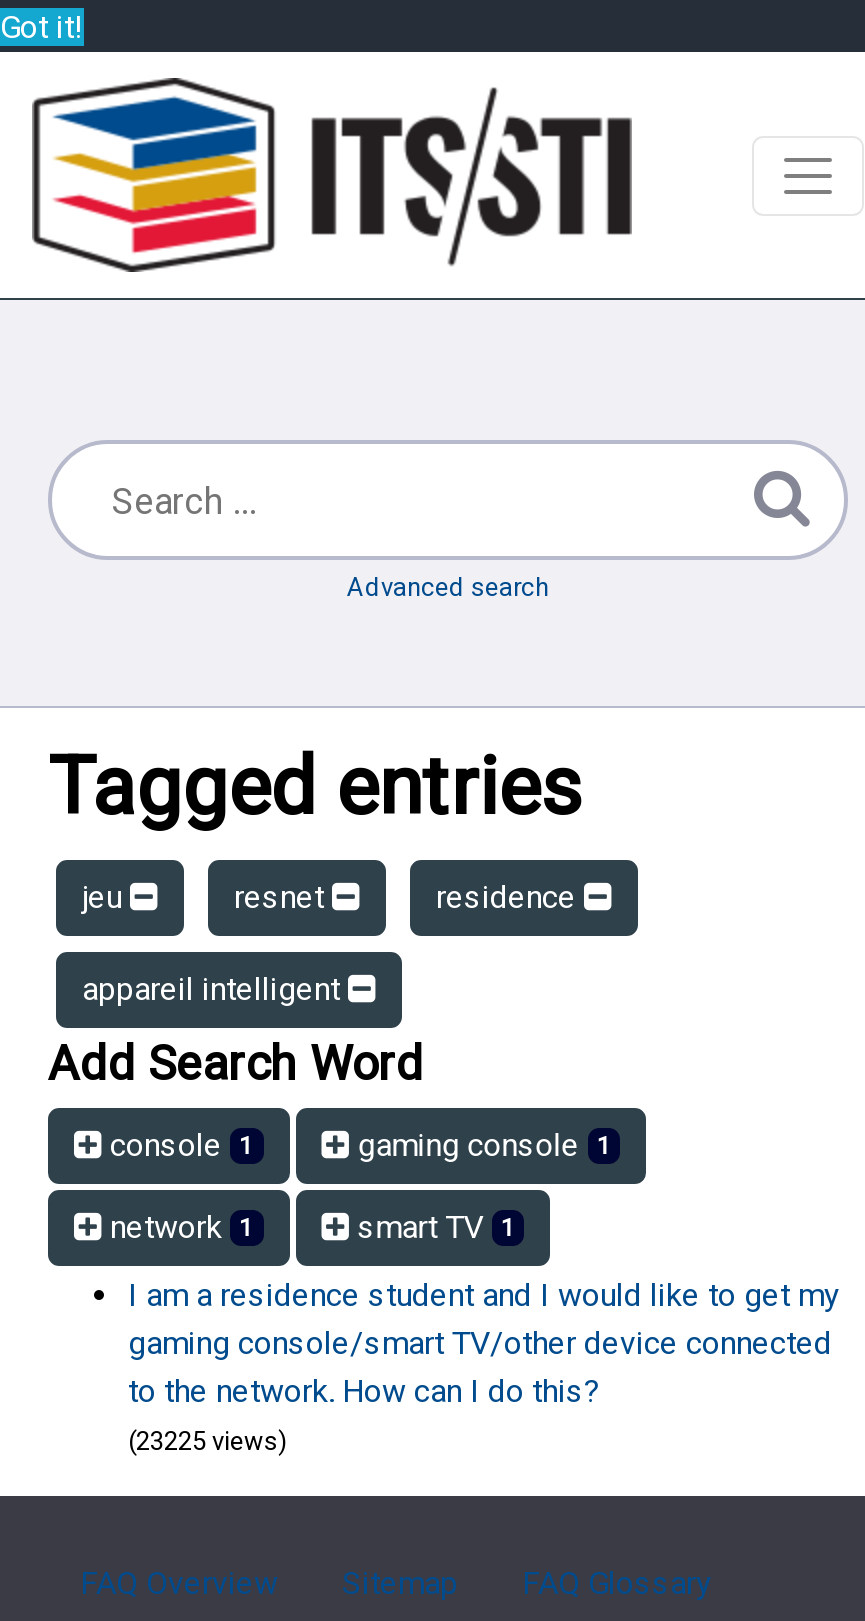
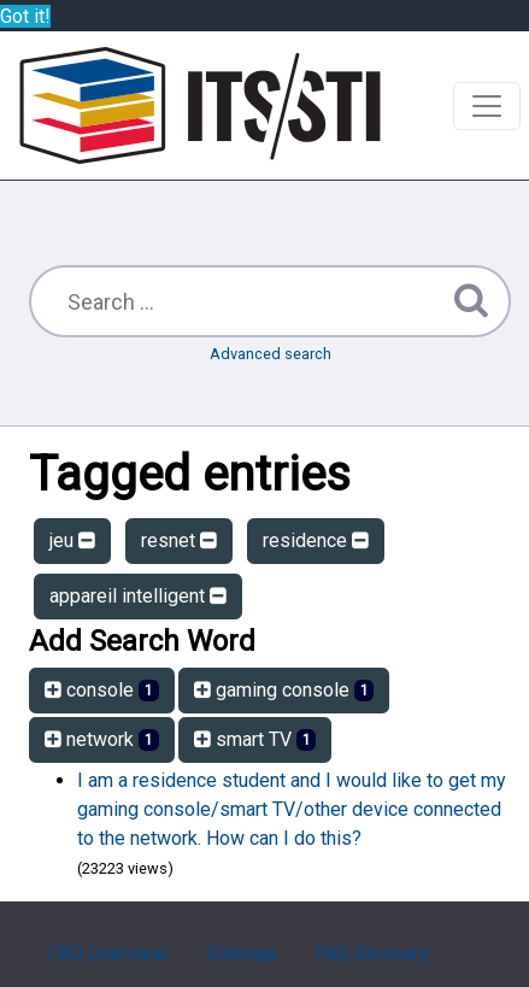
[128,1427,288,1457] (23225 views) -> [77,860,174,878] (23223 views)

